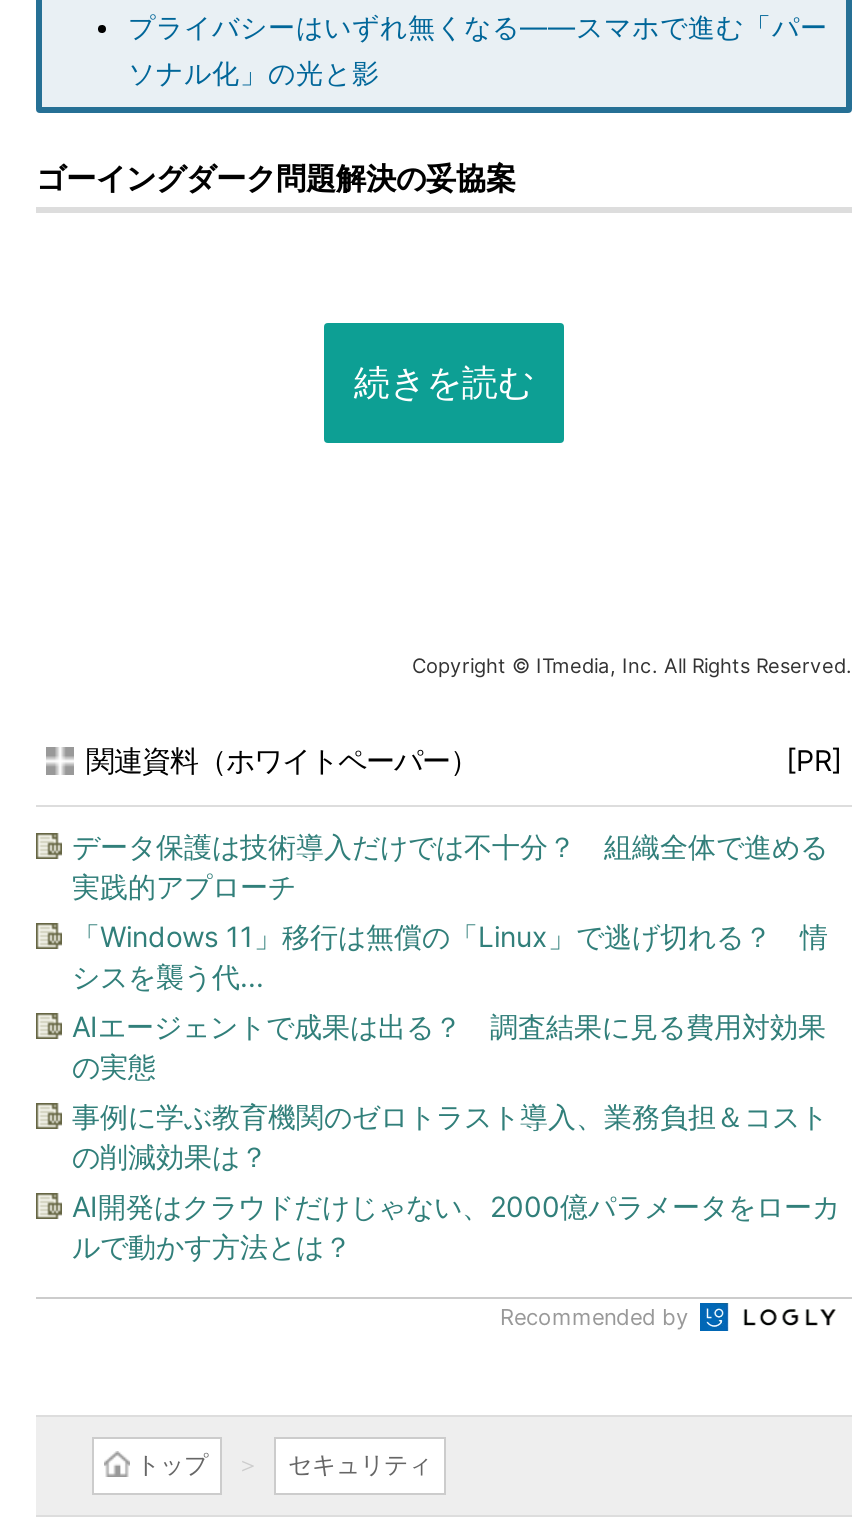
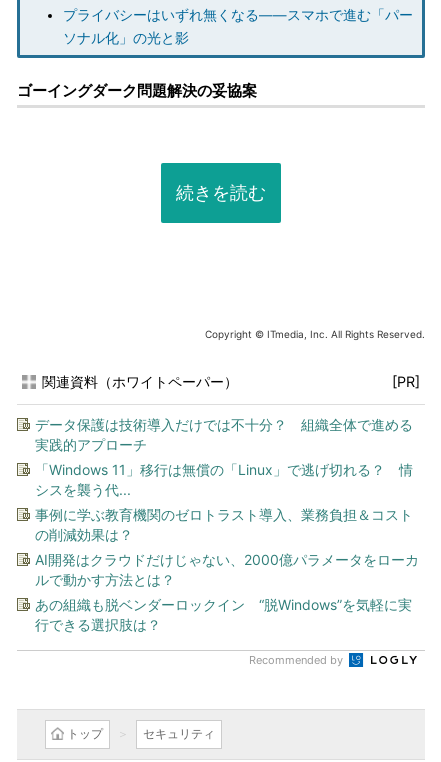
[72,1009,826,1083] AIエージェントで成果は出る？ 調査結果に見る費用対効果 | の実態 -> none
moved [72,1099,840,1263] -> [35,506,419,588]: 事例に学ぶ教育機関のゼロトラスト導入、業務負担＆コスト | の削減効果は？ | AI開発はクラウドだけじゃない、2000億パラメータをローカ | ルで動かす方法とは？
none -> [35,596,412,633] あの組織も脱ベンダーロックイン “脱Windows”を気軽に実 | 行できる選択肢は？

